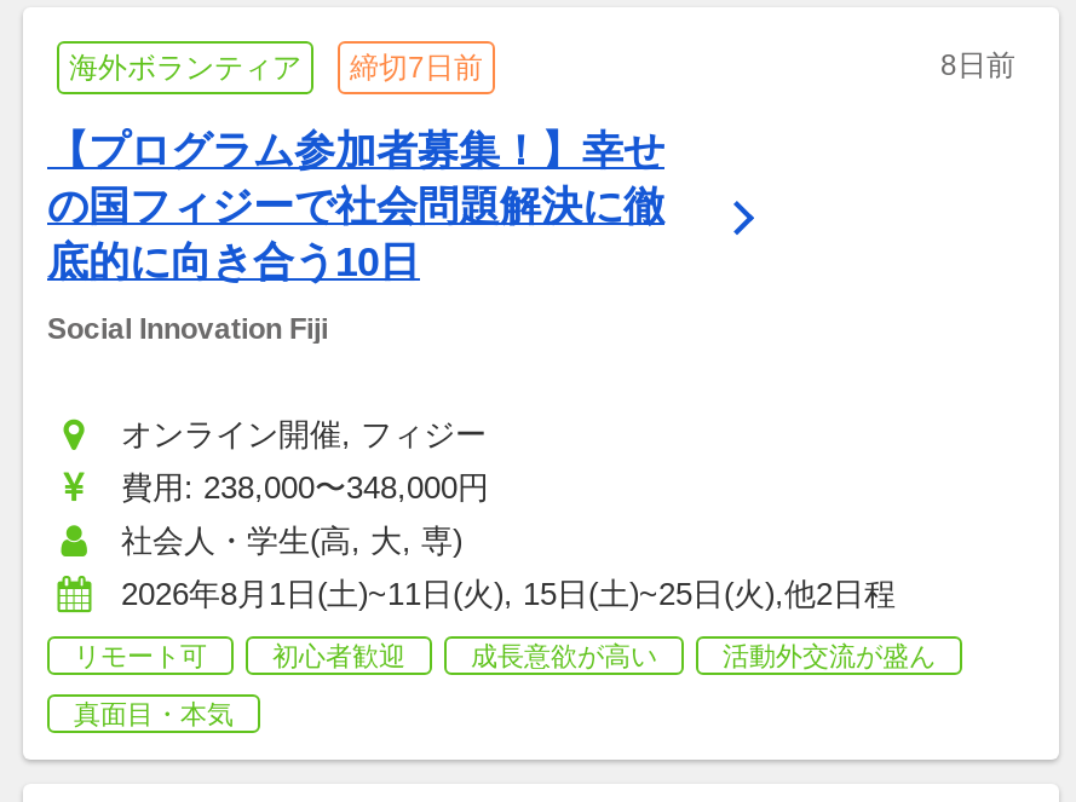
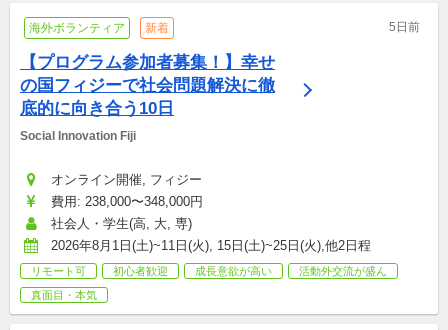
[350,47,1015,83] 締切7日前 | 8日前 -> [145,19,420,34] 新着 | 5日前

